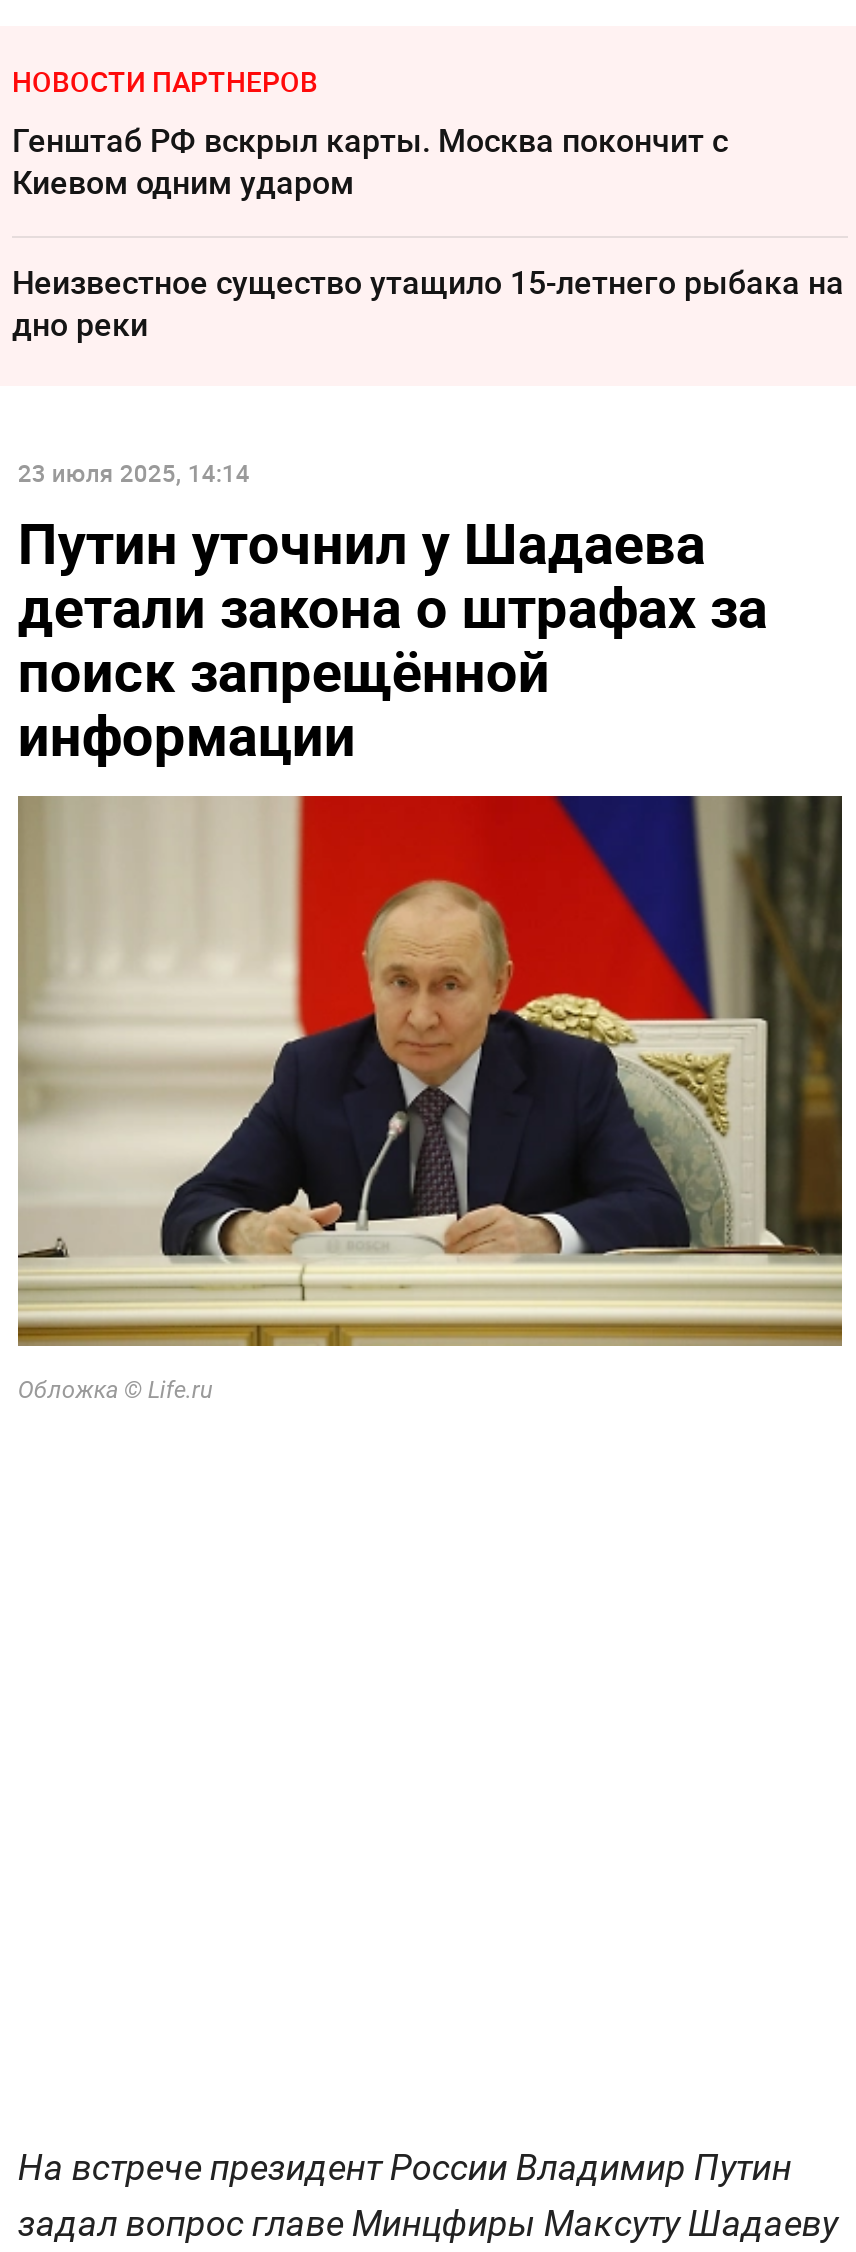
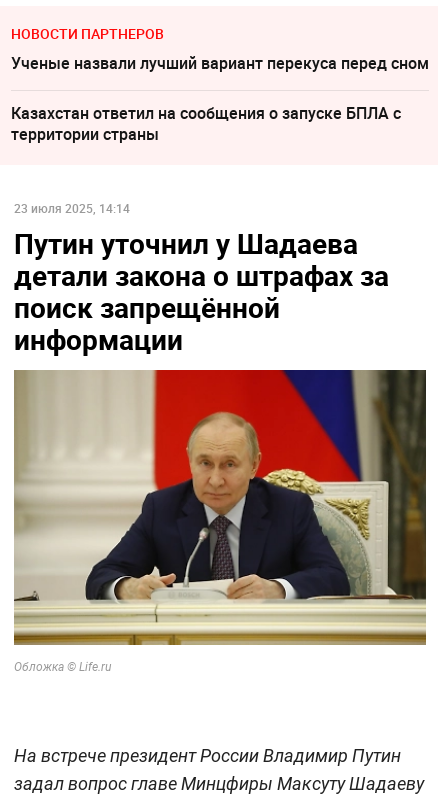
[12,118,728,204] Генштаб РФ вскрыл карты. Москва покончит с | Киевом одним ударом -> [11,52,429,74] Ученые назвали лучший вариант перекуса перед сном
[12,260,844,346] Неизвестное существо утащило 15-летнего рыбака на | дно реки -> [11,102,401,145] Казахстан ответил на сообщения о запуске БПЛА с | территории страны

